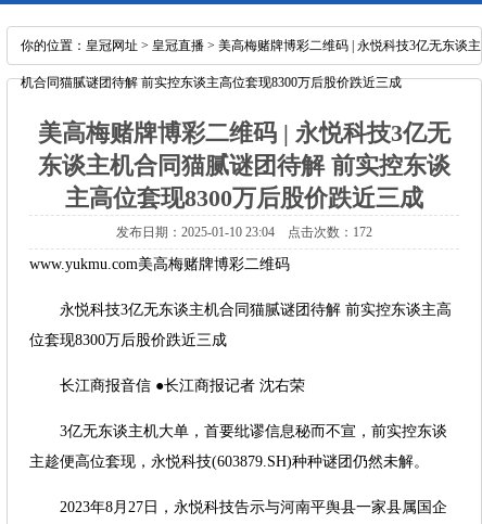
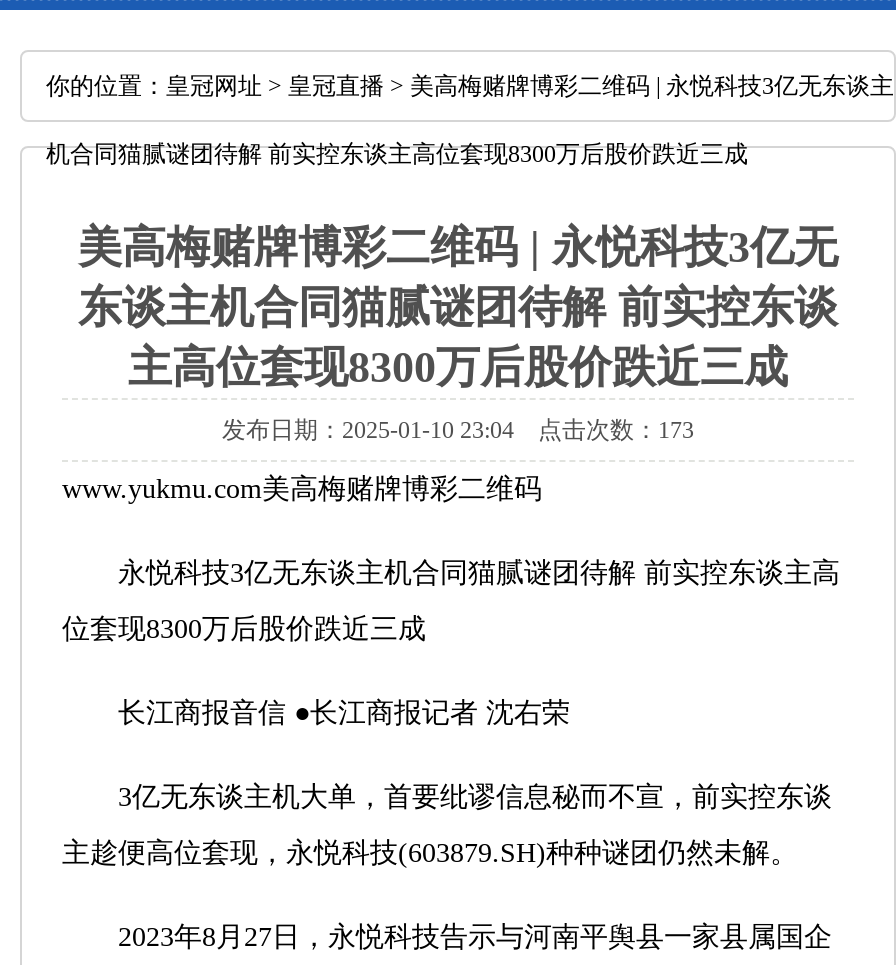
[116,225,372,240] 发布日期：2025-01-10 23:04 点击次数：172 -> [222,416,694,444] 发布日期：2025-01-10 23:04 点击次数：173

